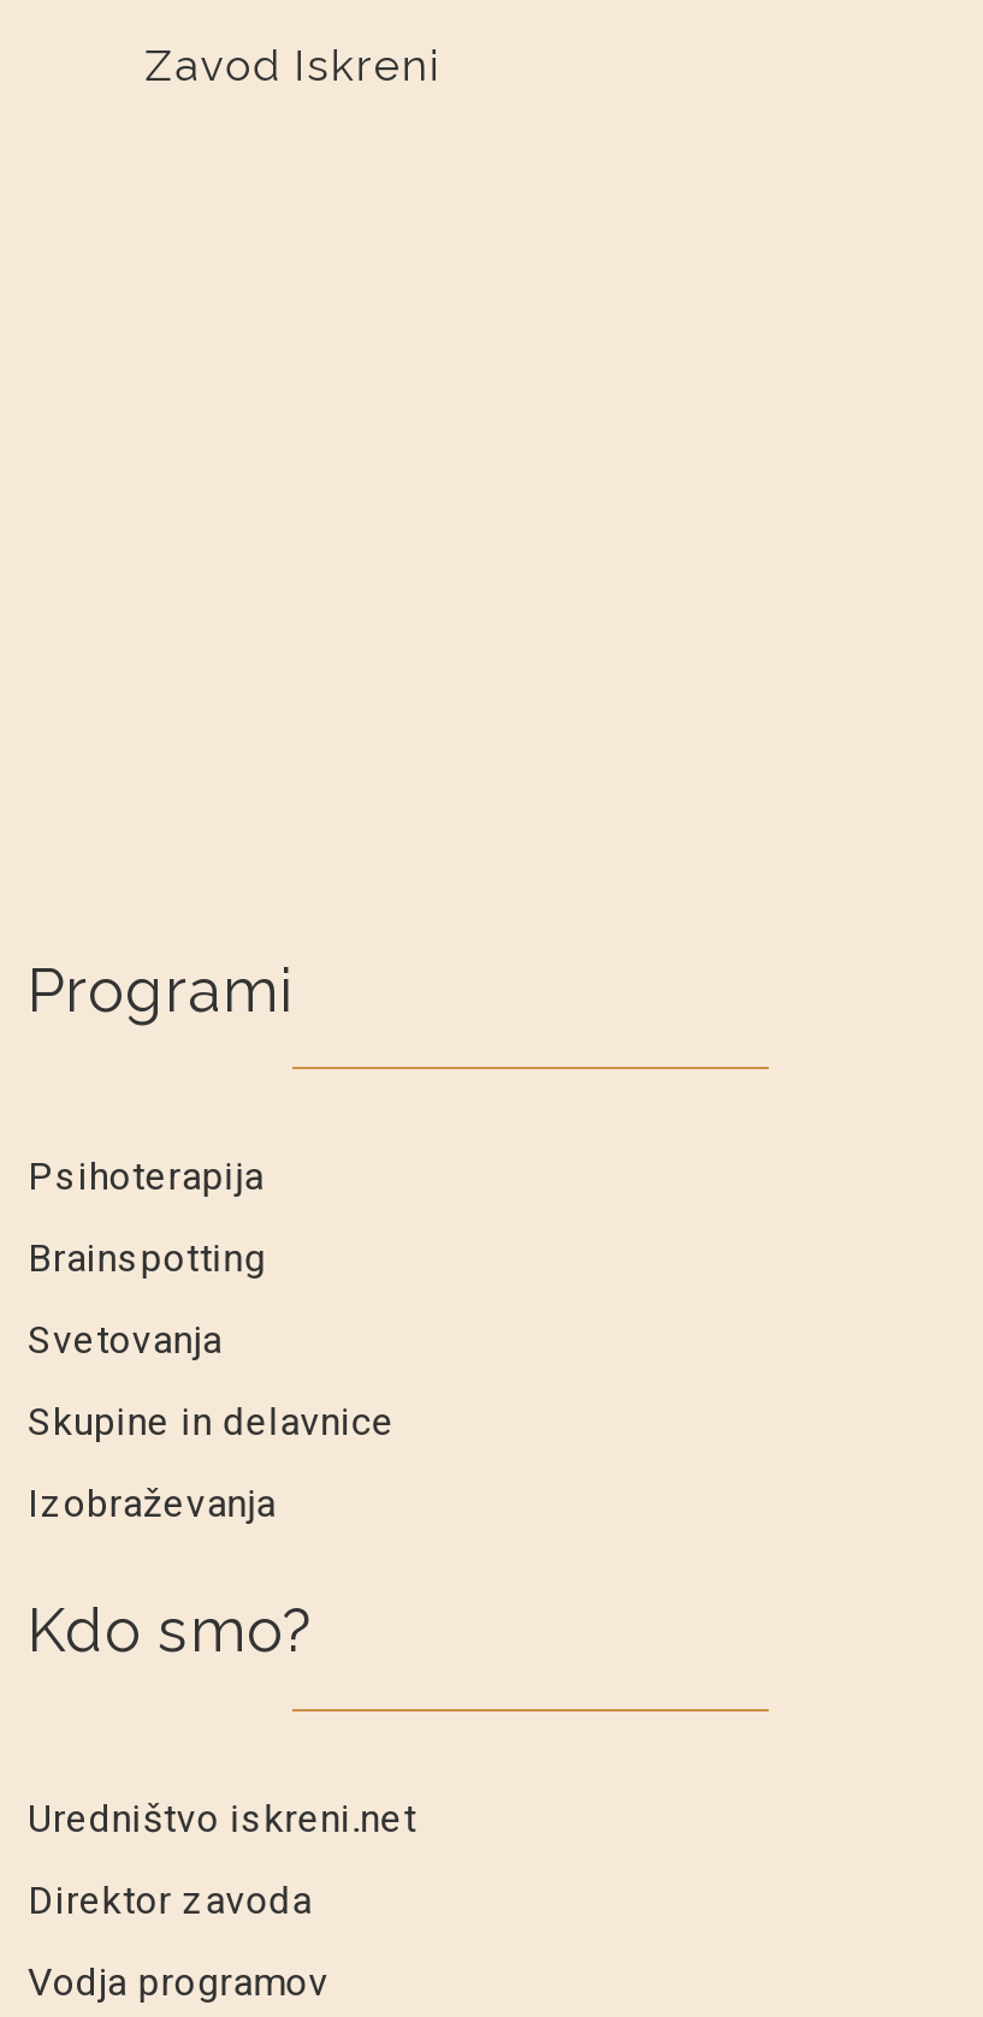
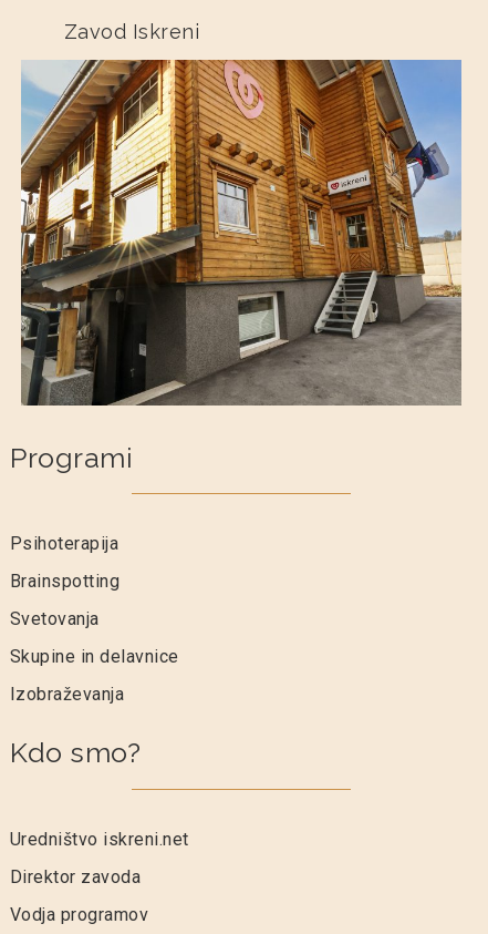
none -> [20,59,463,407] [image]

